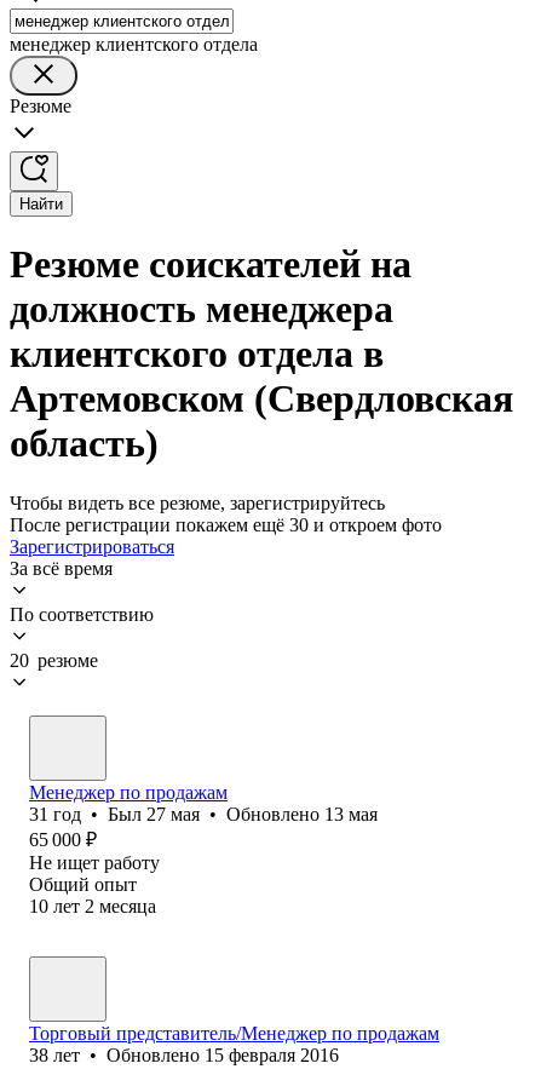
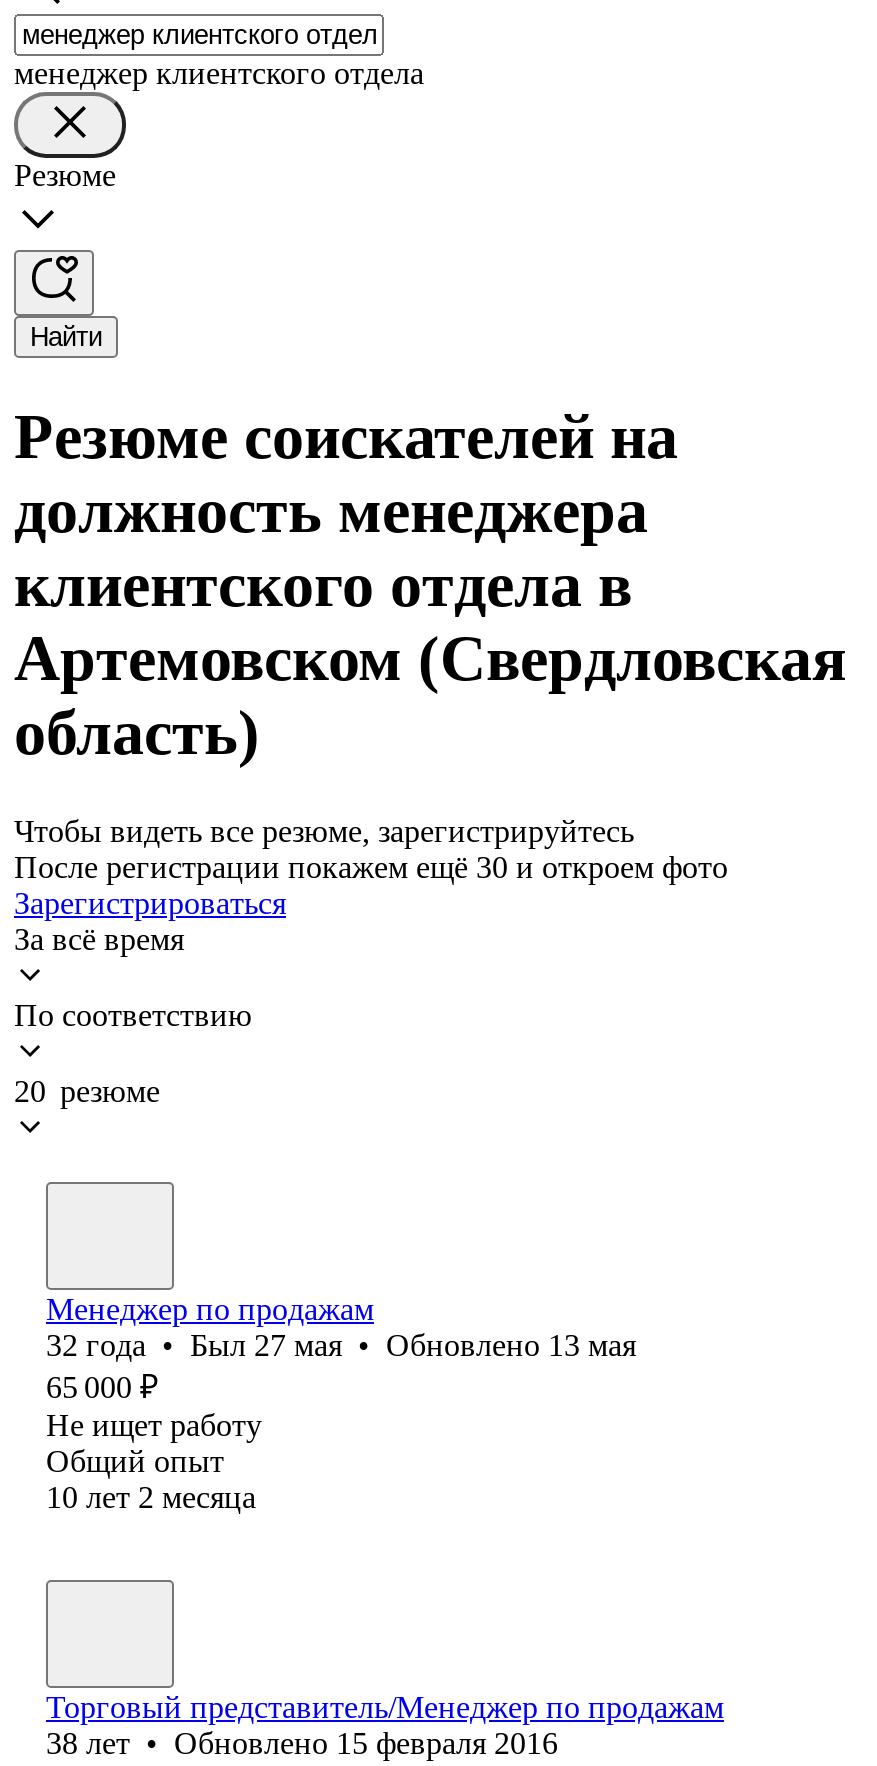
[29,804,378,824] 31 год • Был 27 мая • Обновлено 13 мая -> [46,1328,636,1362] 32 года • Был 27 мая • Обновлено 13 мая

